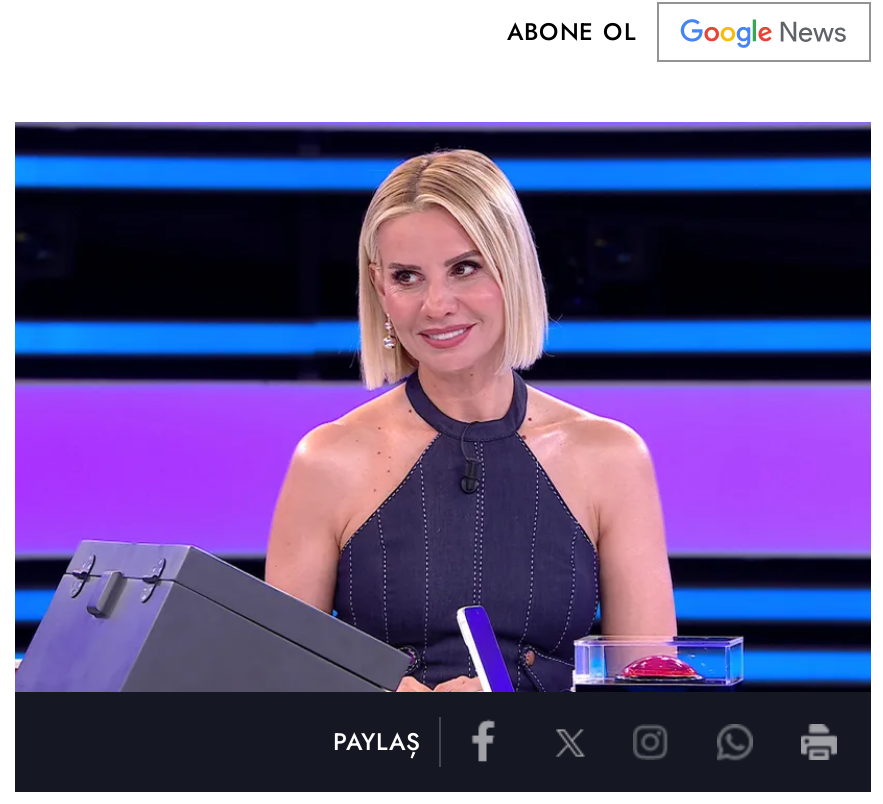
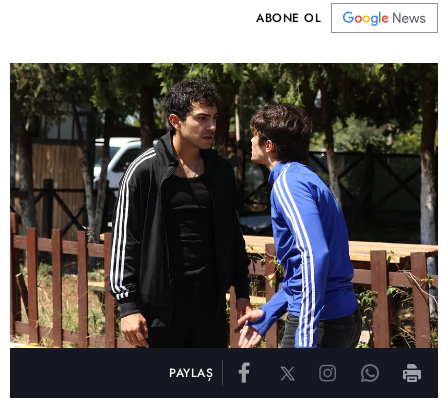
[13,120,873,694] [image] -> [9,62,439,349] [image]

